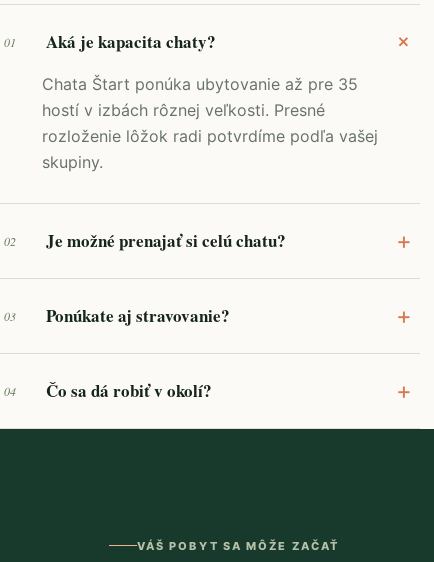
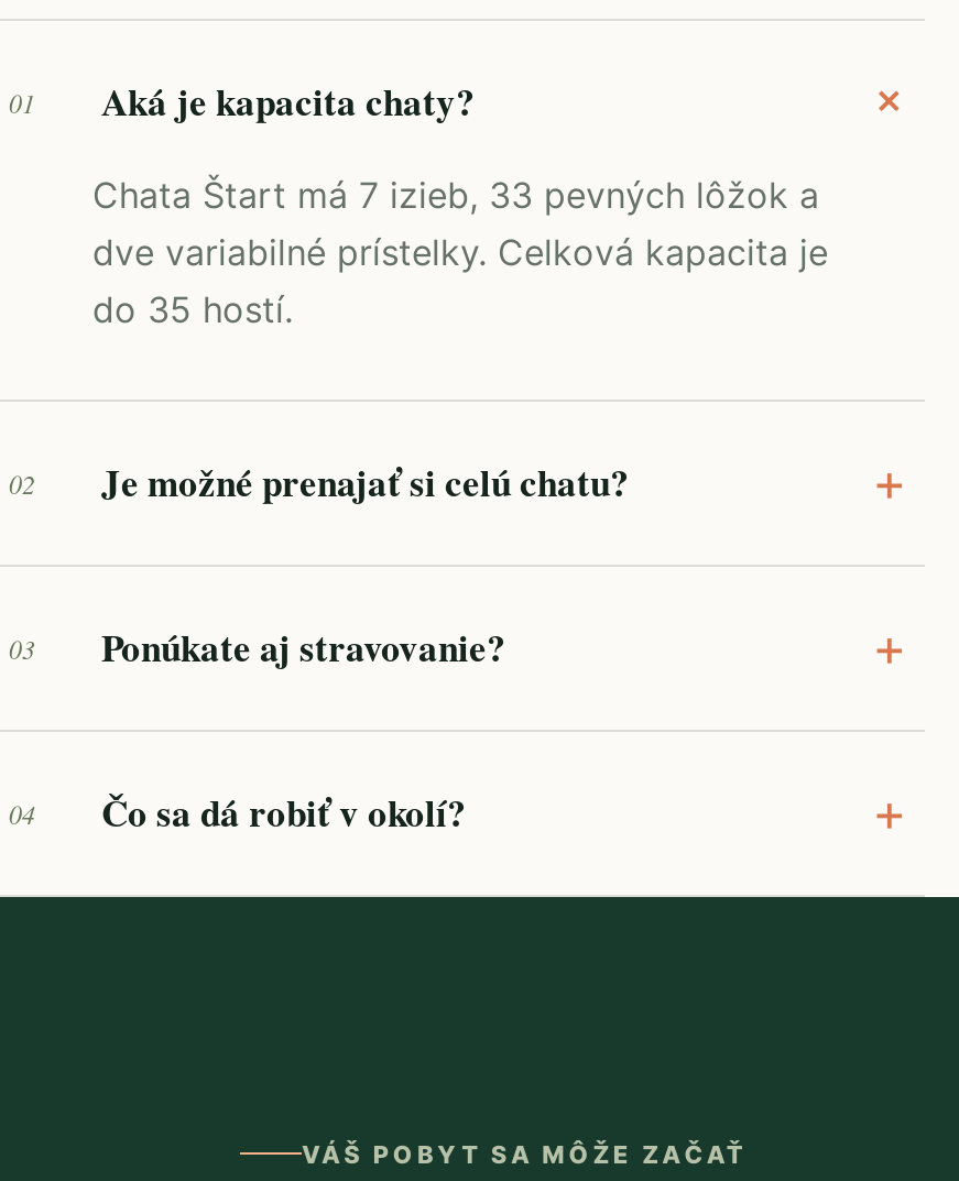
[42,74,378,172] Chata Štart ponúka ubytovanie až pre 35 | hostí v izbách rôznej veľkosti. Presné | rozloženie lôžok radi potvrdíme podľa vašej | skupiny. -> [92,173,828,331] Chata Štart má 7 izieb, 33 pevných lôžok a | dve variabilné prístelky. Celková kapacita je | do 35 hostí.

